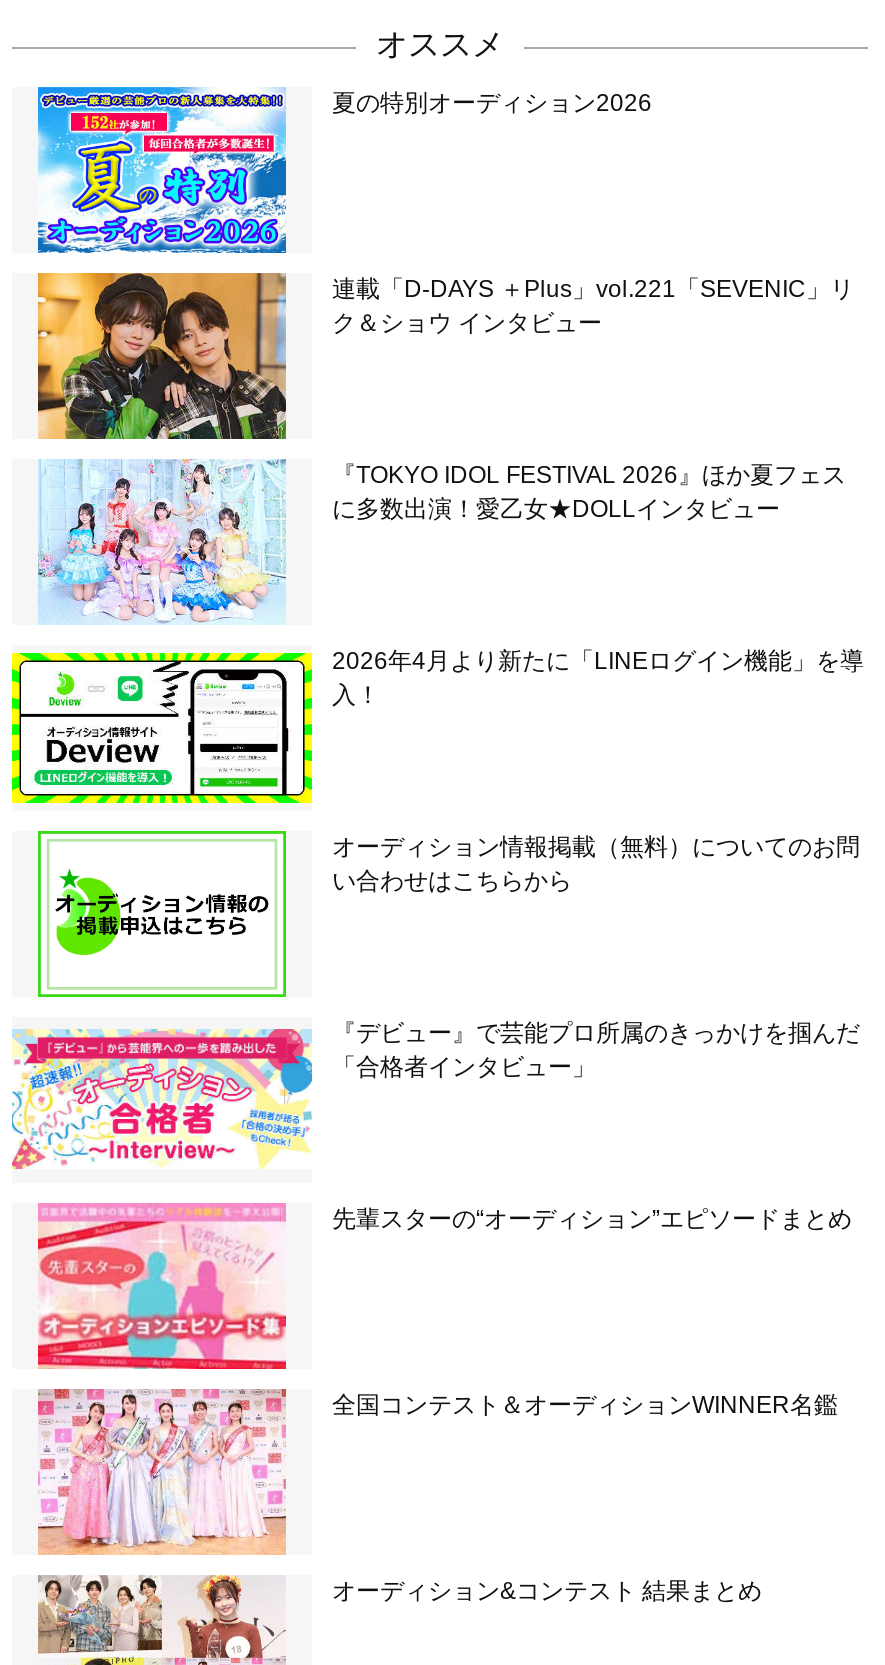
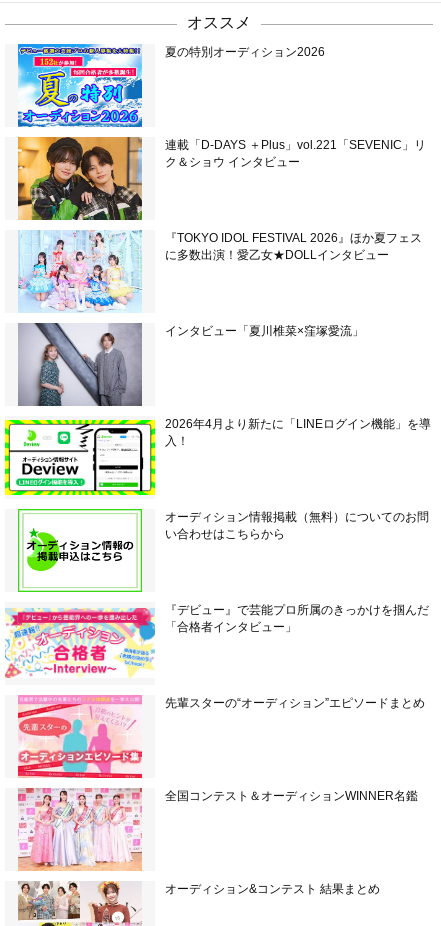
none -> [17,322,364,407] [image] | インタビュー「夏川椎菜×窪塚愛流」

